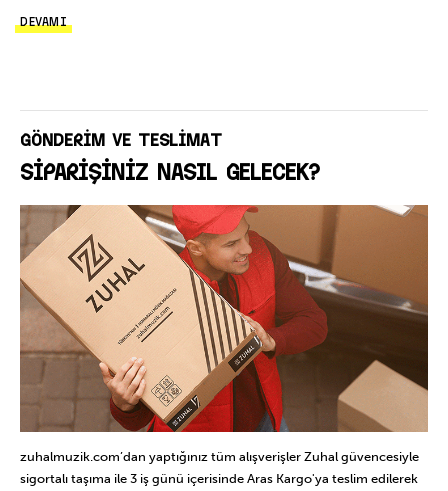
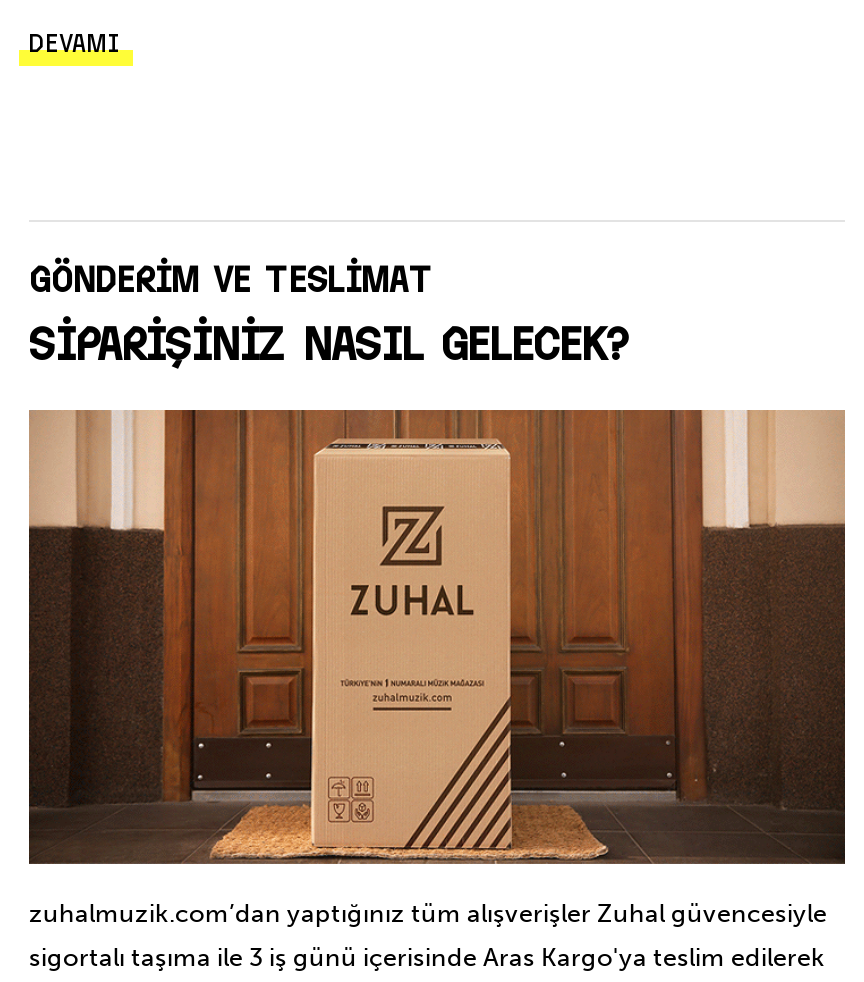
[19,204,429,433] [image] -> [27,408,845,864] [image]

